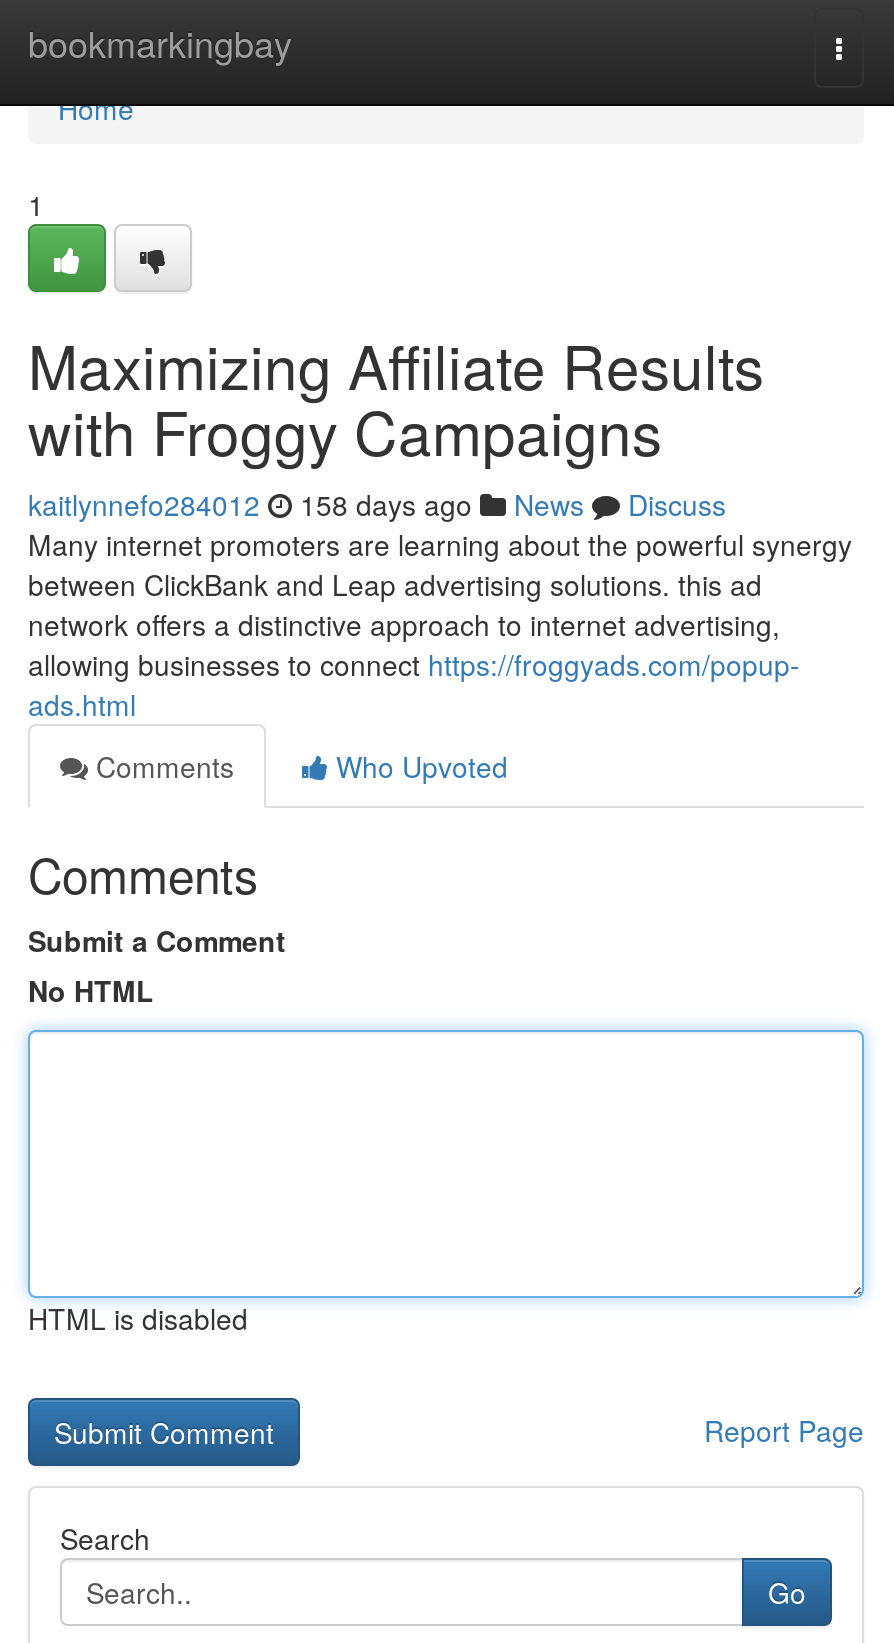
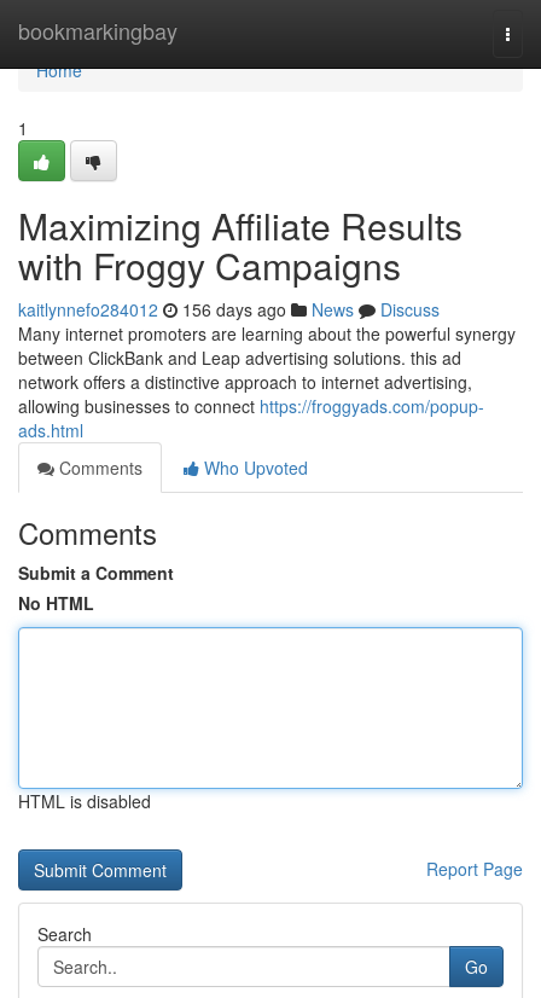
[28,484,726,524] kaitlynnefo284012 158 days ago News Discuss -> [18,297,440,321] kaitlynnefo284012 156 days ago News Discuss

